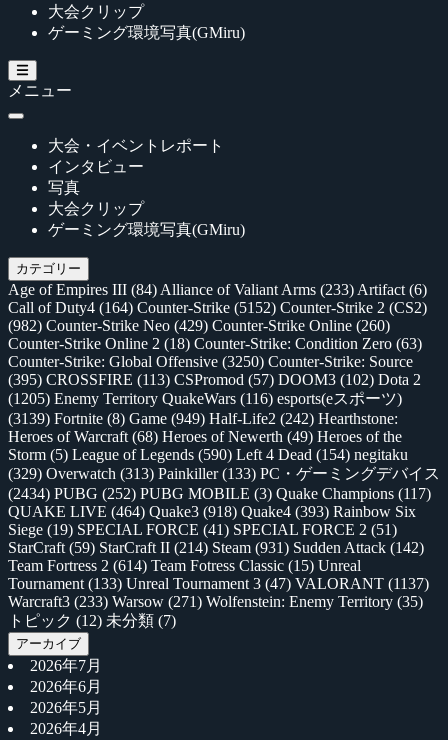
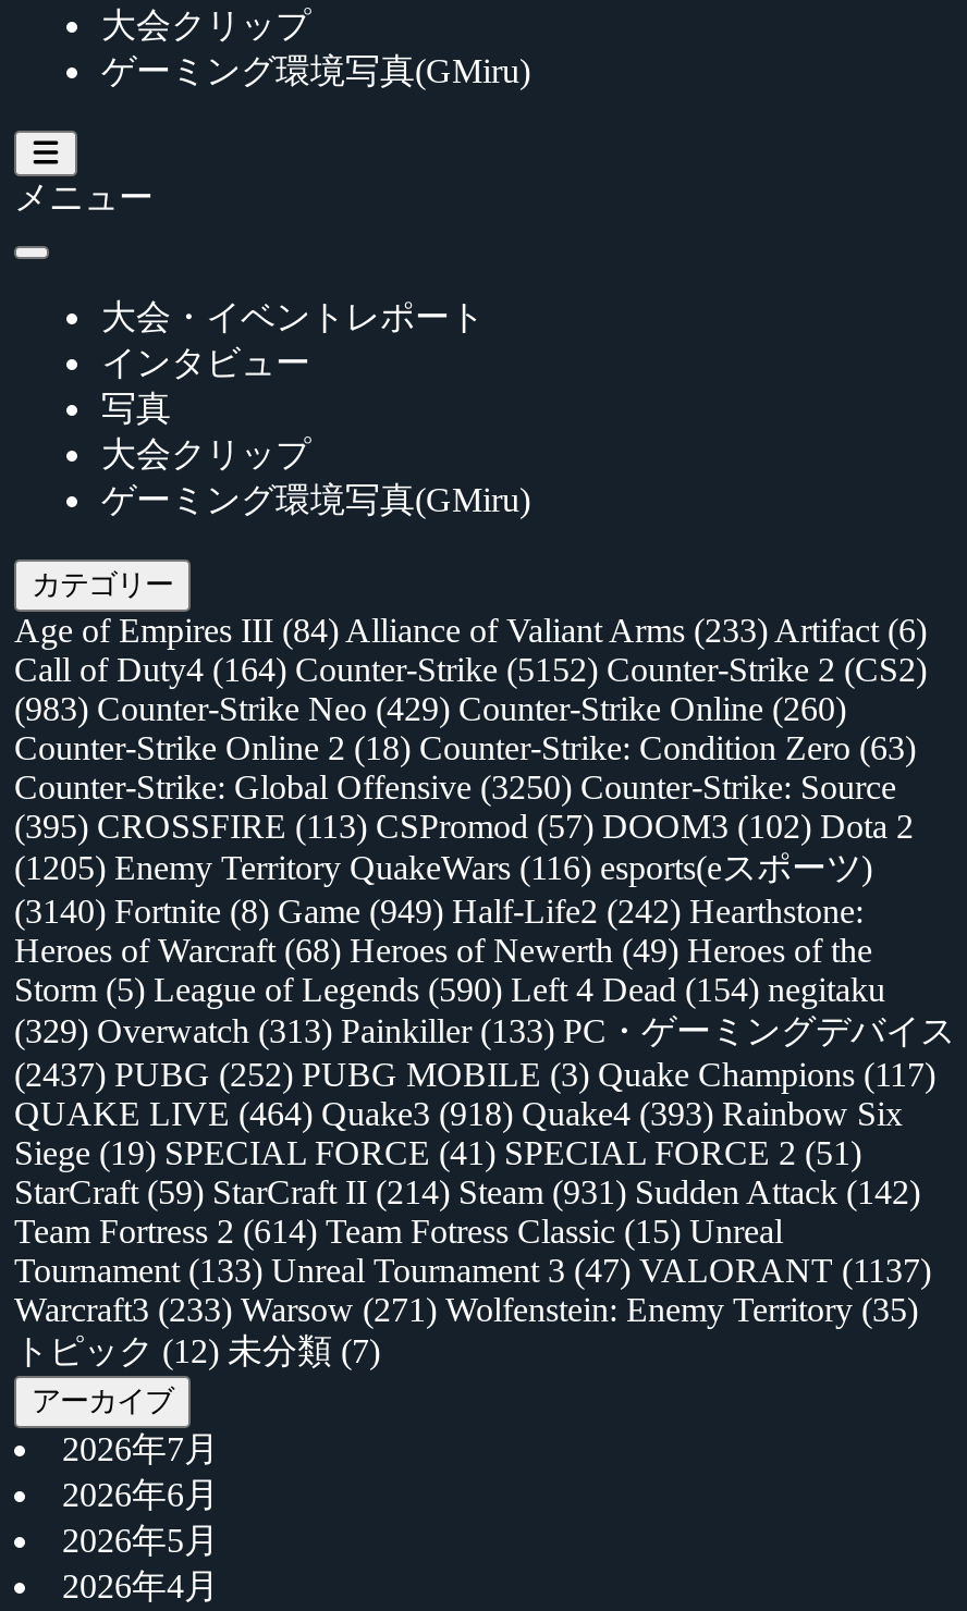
[8,317,390,334] (982) Counter-Strike Neo (429) Counter-Strike Online (260) -> [14,690,846,727] (983) Counter-Strike Neo (429) Counter-Strike Online (260)
[8,410,398,427] (3139) Fortnite (8) Game (949) Half-Life2 (242) Hearthstone: -> [14,893,864,930] (3140) Fortnite (8) Game (949) Half-Life2 (242) Hearthstone:
[8,485,431,502] (2434) PUBG (252) PUBG MOBILE (3) Quake Champions (117) -> [14,1056,935,1093] (2437) PUBG (252) PUBG MOBILE (3) Quake Champions (117)

